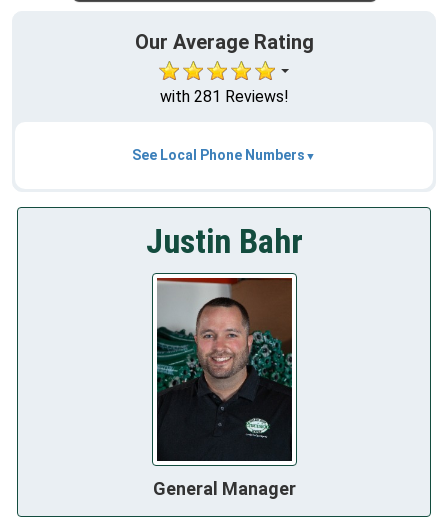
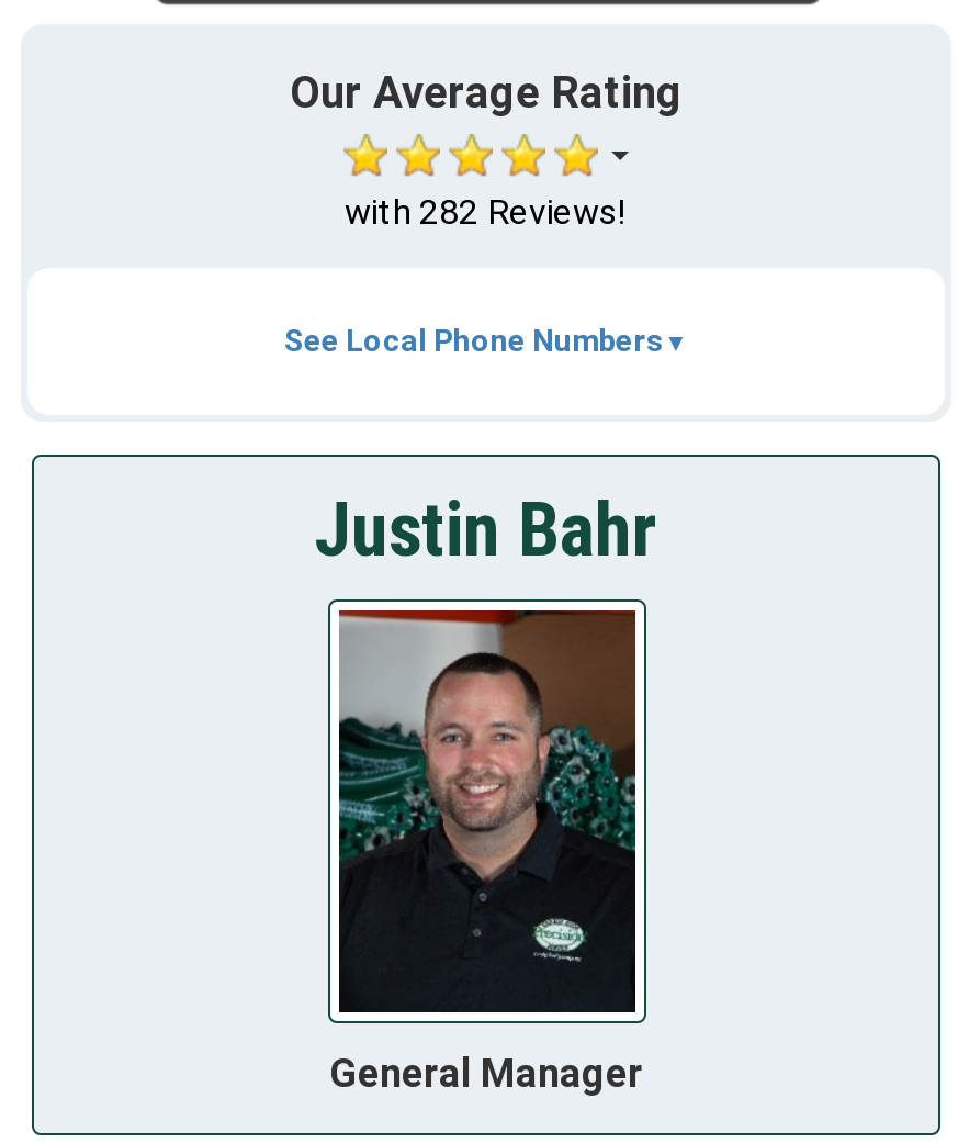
[159,87,288,106] with 281 Reviews! -> [345,191,628,233] with 282 Reviews!

